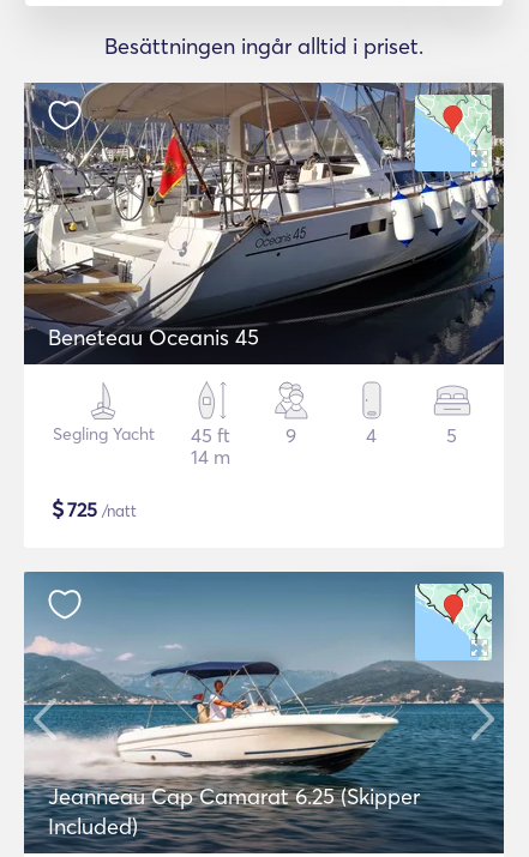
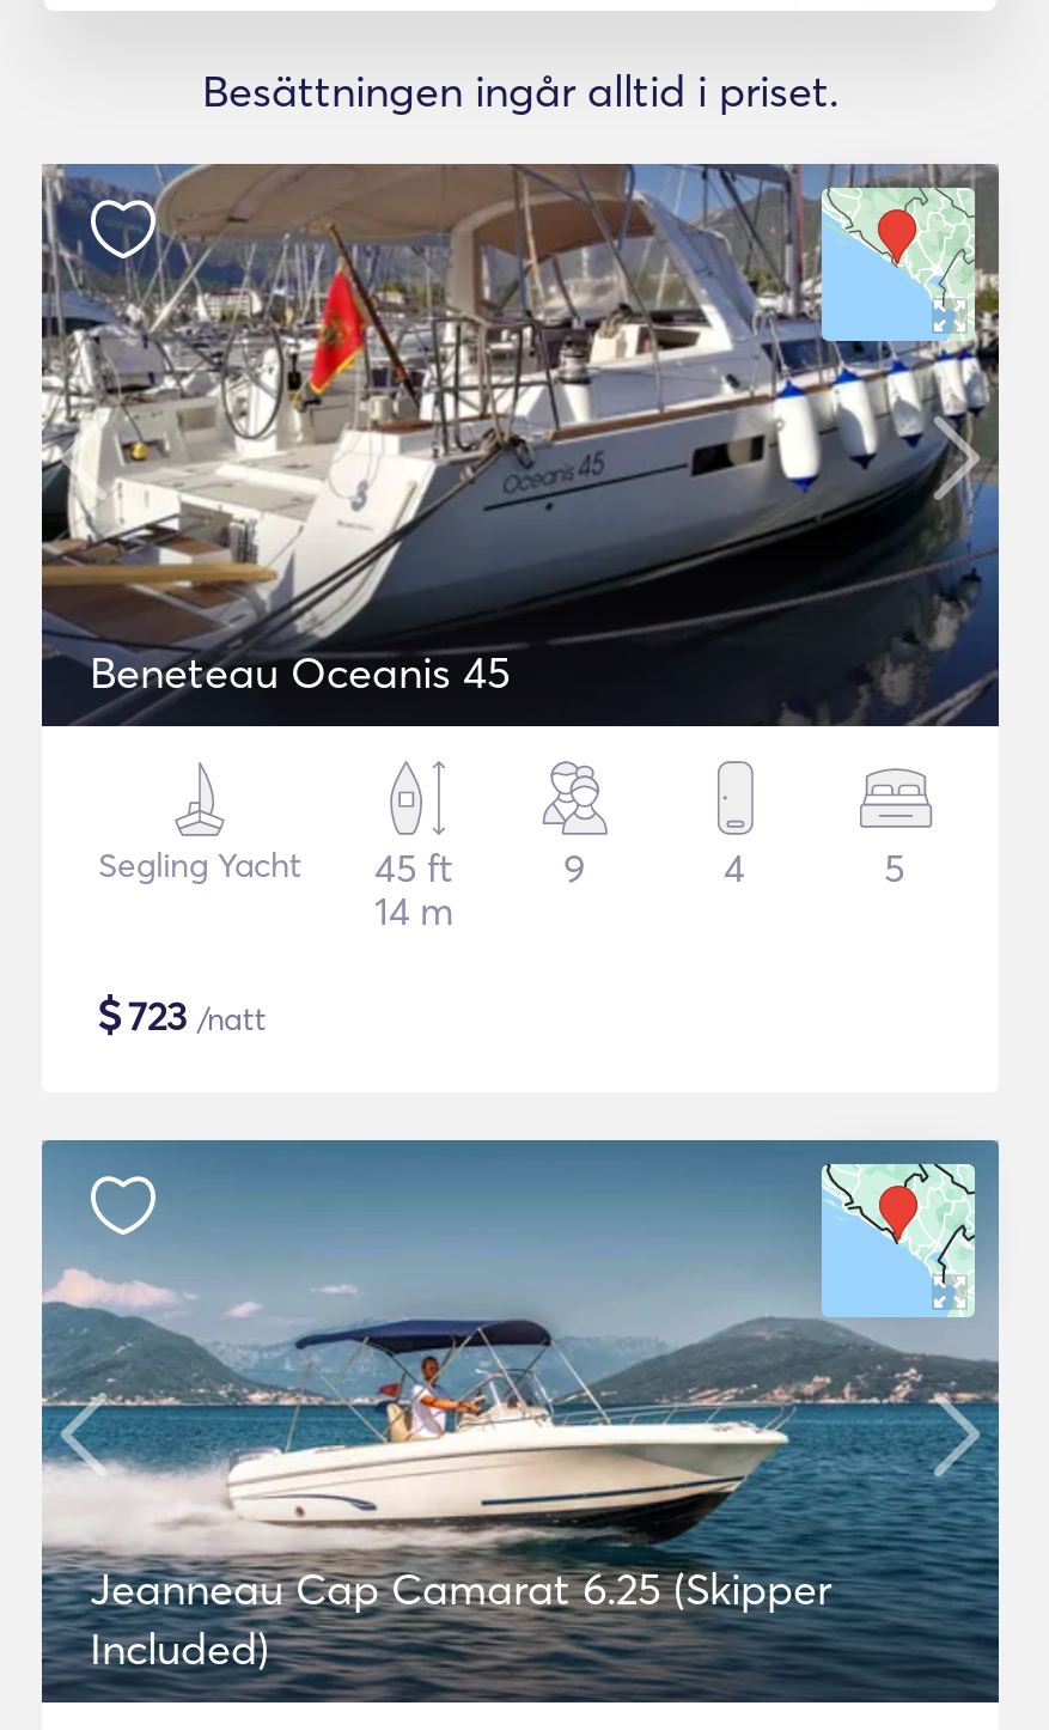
[52,495,137,523] $725 /natt -> [97,987,267,1042] $723 /natt

